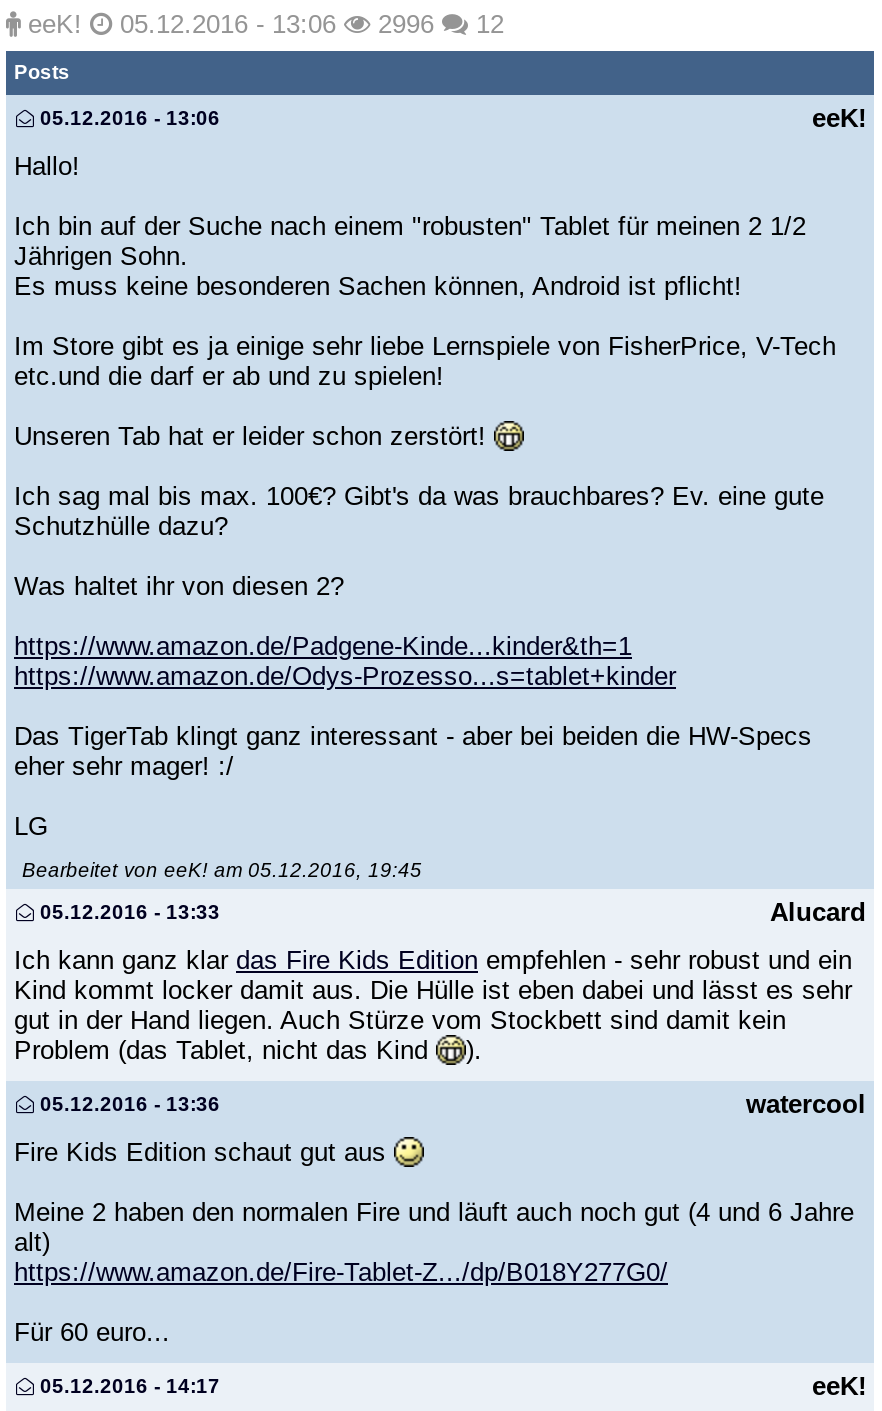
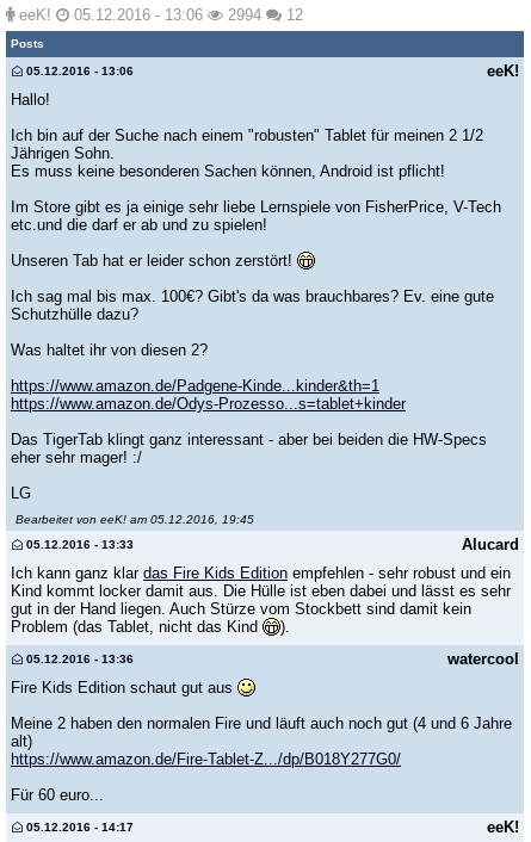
[20,9,504,39] eeK! 05.12.2016 - 13:06 2996 12 -> [14,6,303,24] eeK! 05.12.2016 - 13:06 2994 12

